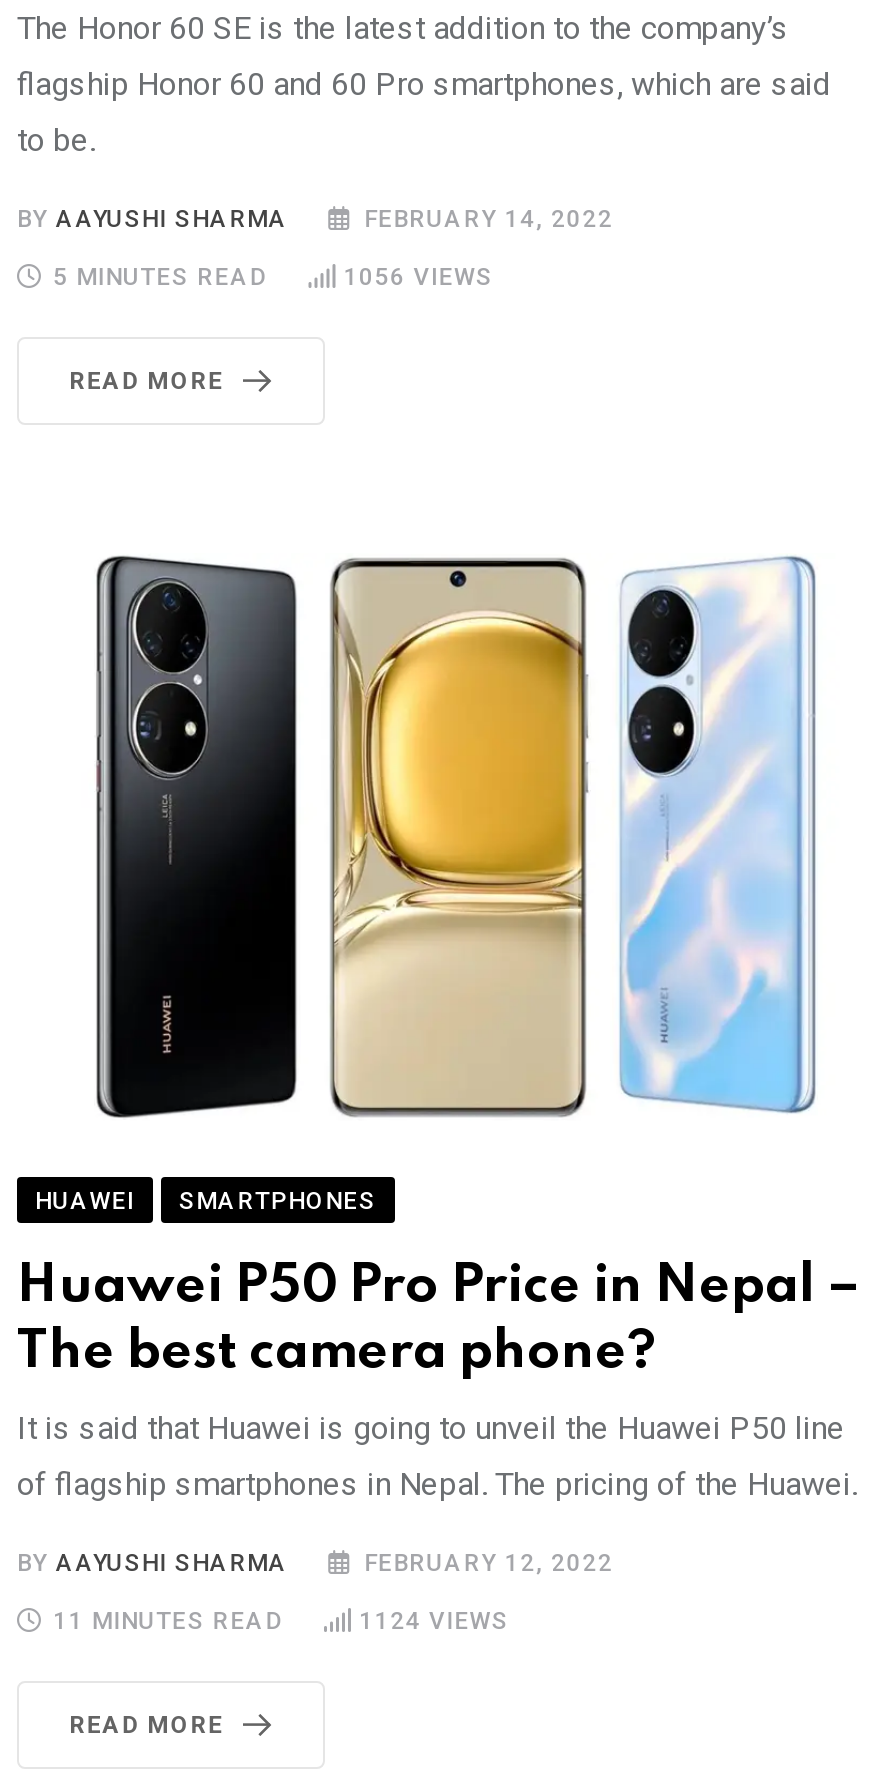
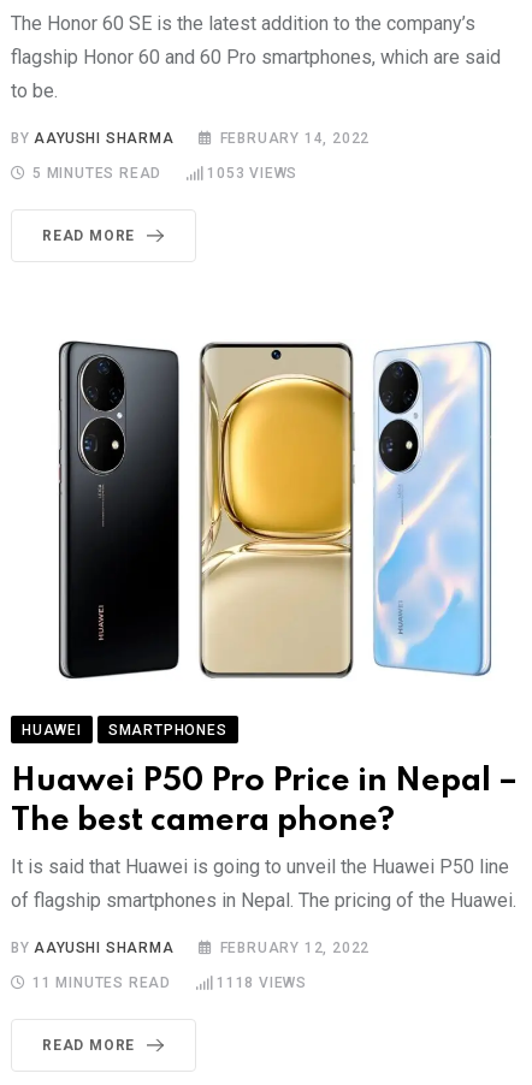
[343,262,493,290] 1056 VIEWS -> [207,165,298,182] 1053 VIEWS
[359,1607,509,1635] 1124 VIEWS -> [217,974,307,991] 1118 VIEWS

